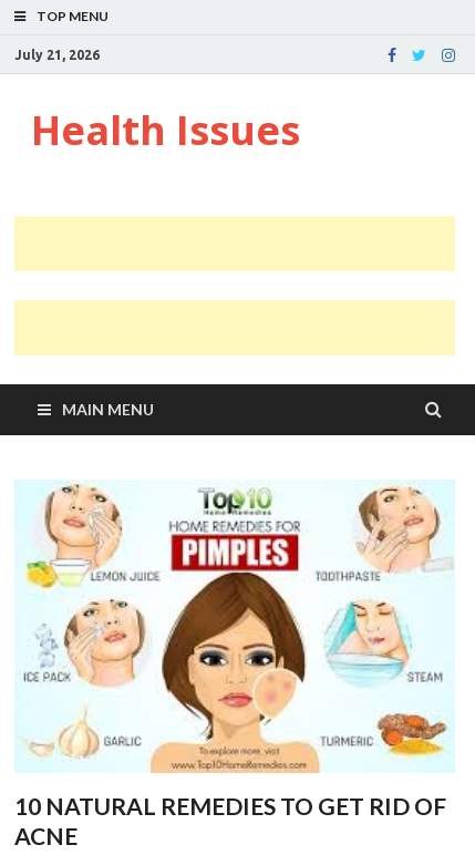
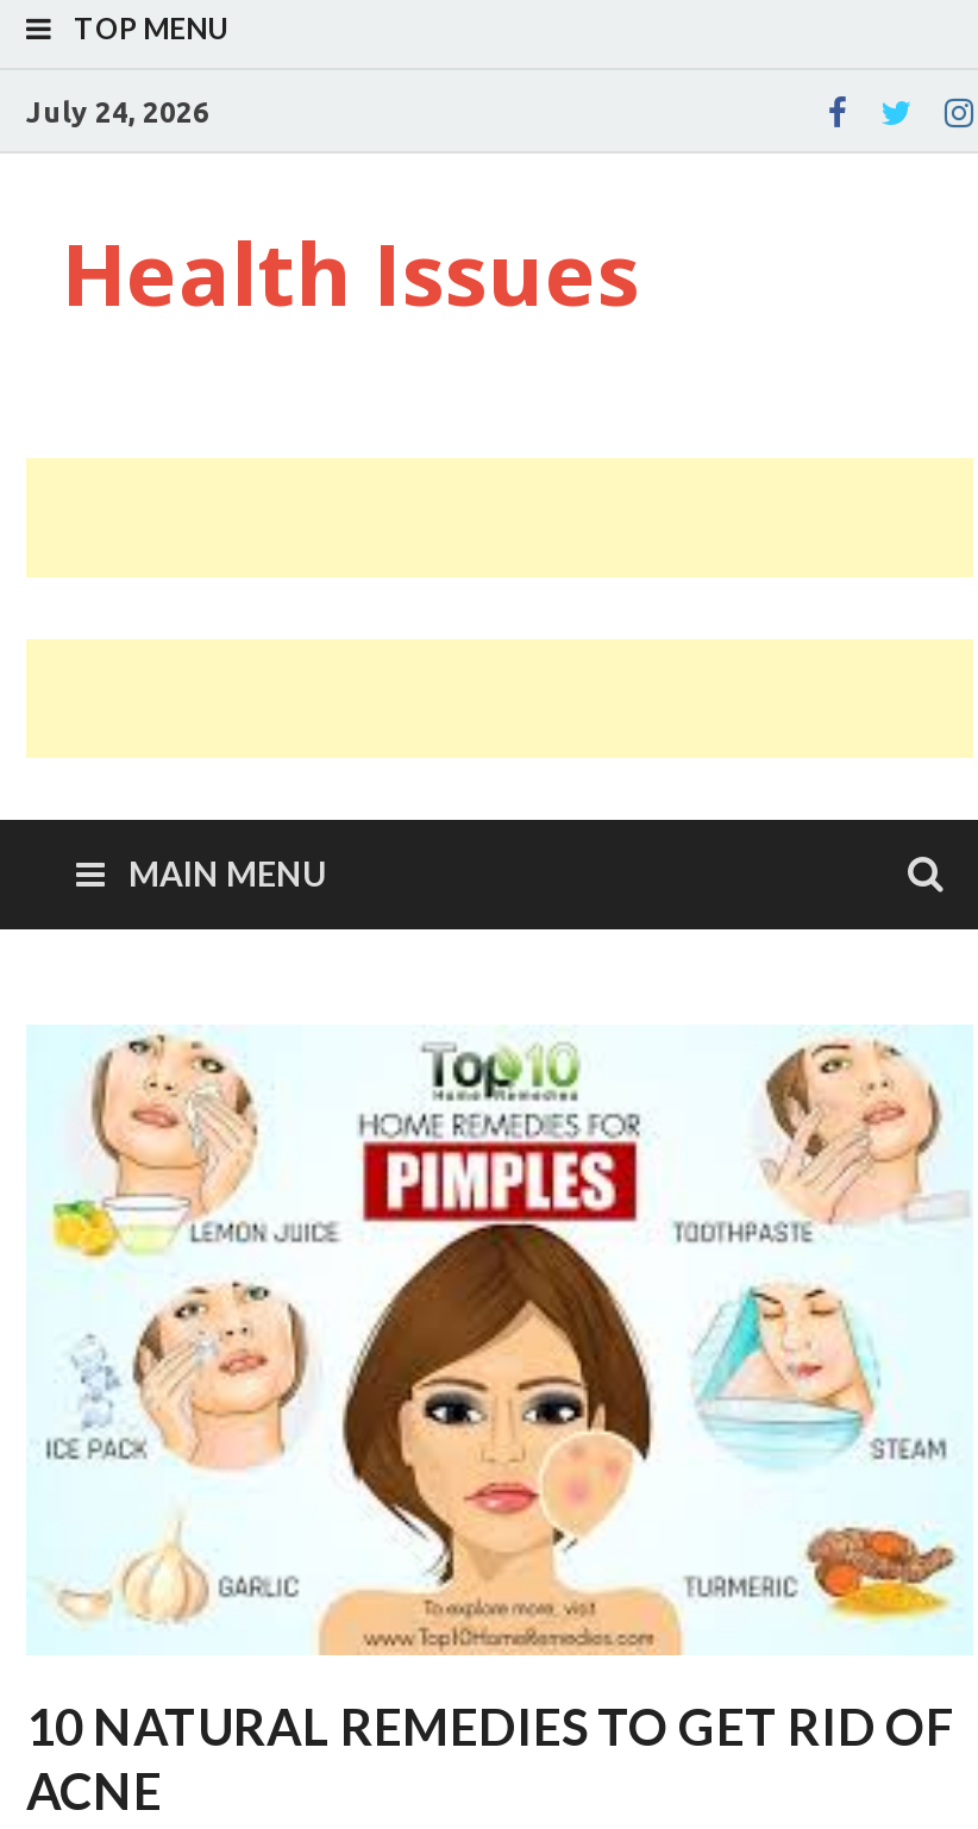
[14,47,100,61] July 21, 2026 -> [26,95,209,126] July 24, 2026

